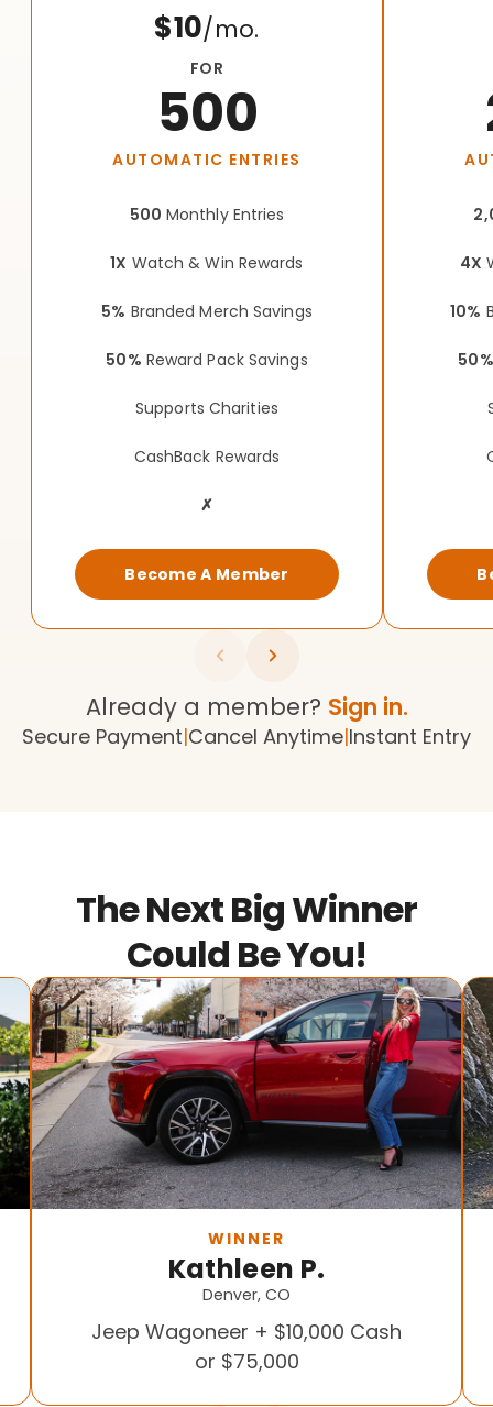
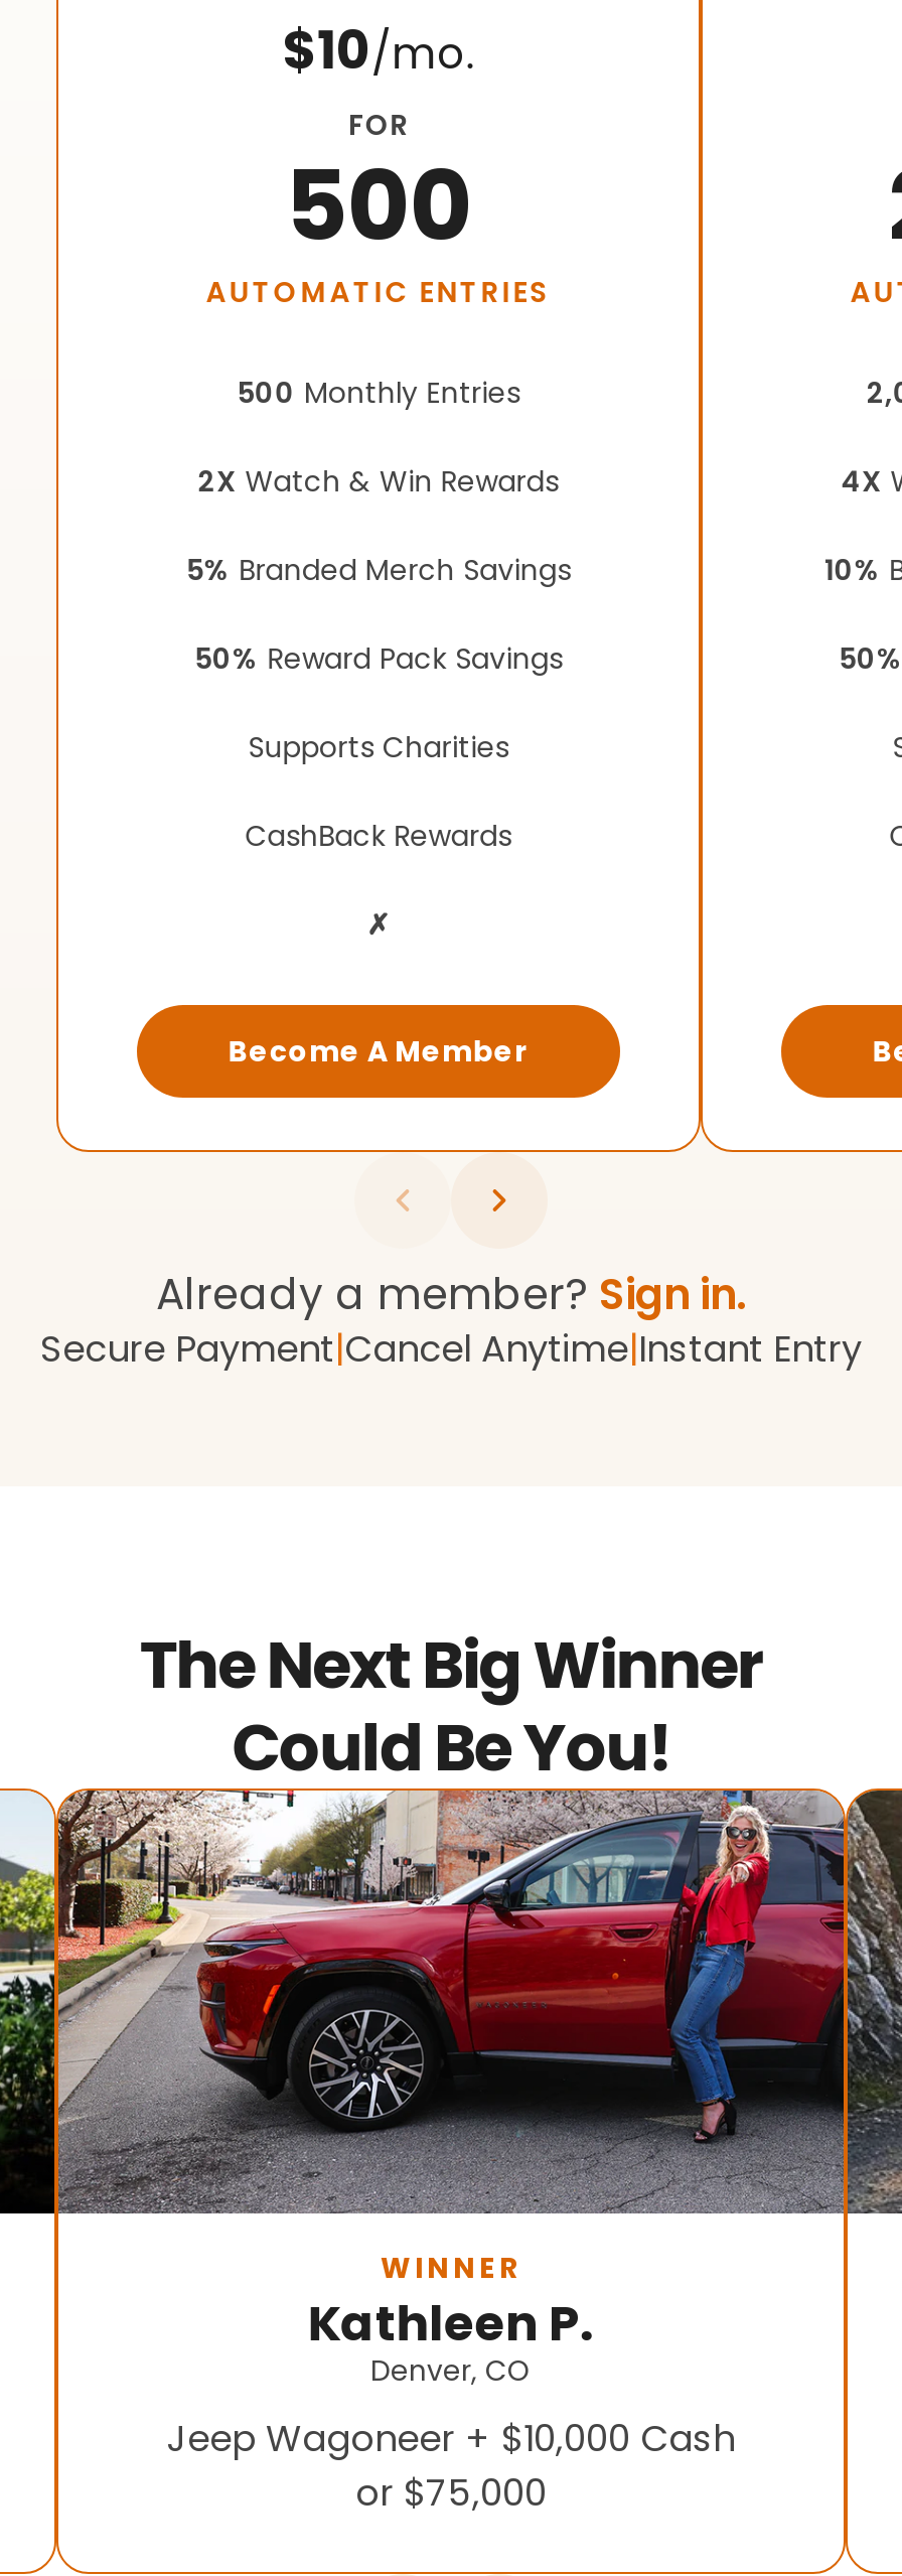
[110,252,303,274] 1X Watch & Win Rewards -> [198,461,559,502] 2X Watch & Win Rewards

